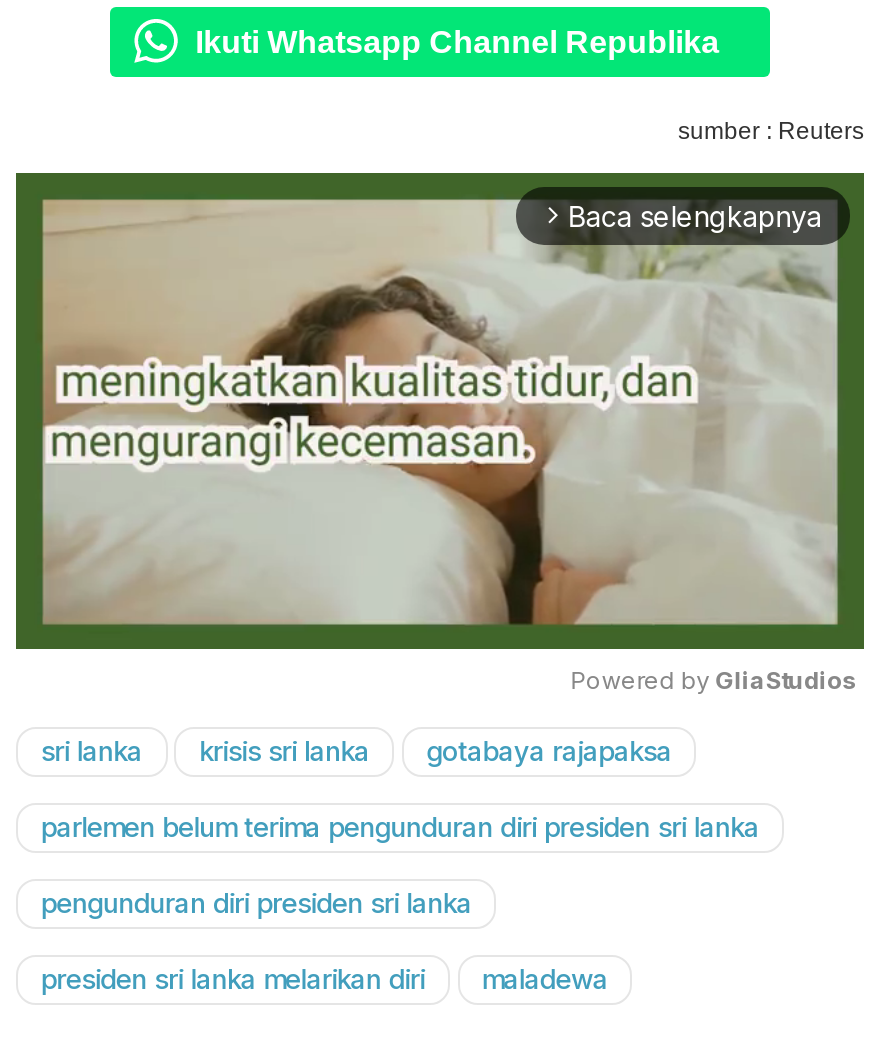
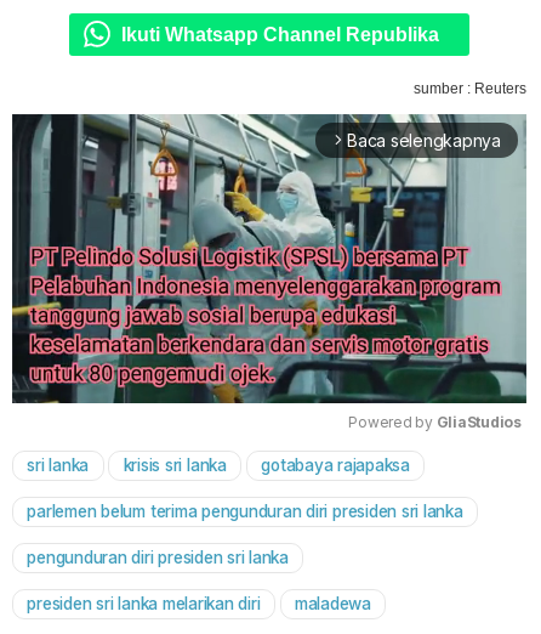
[16,171,866,649] [image] -> [11,113,526,403] [image]

